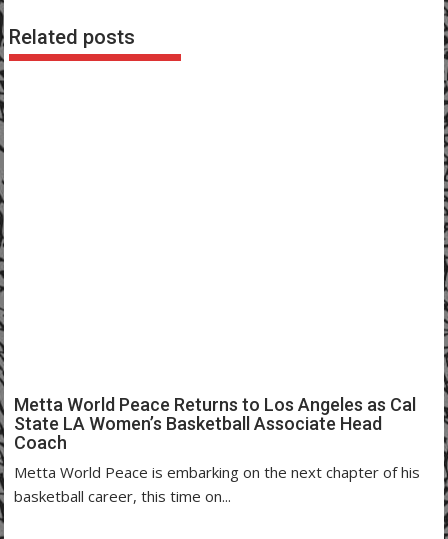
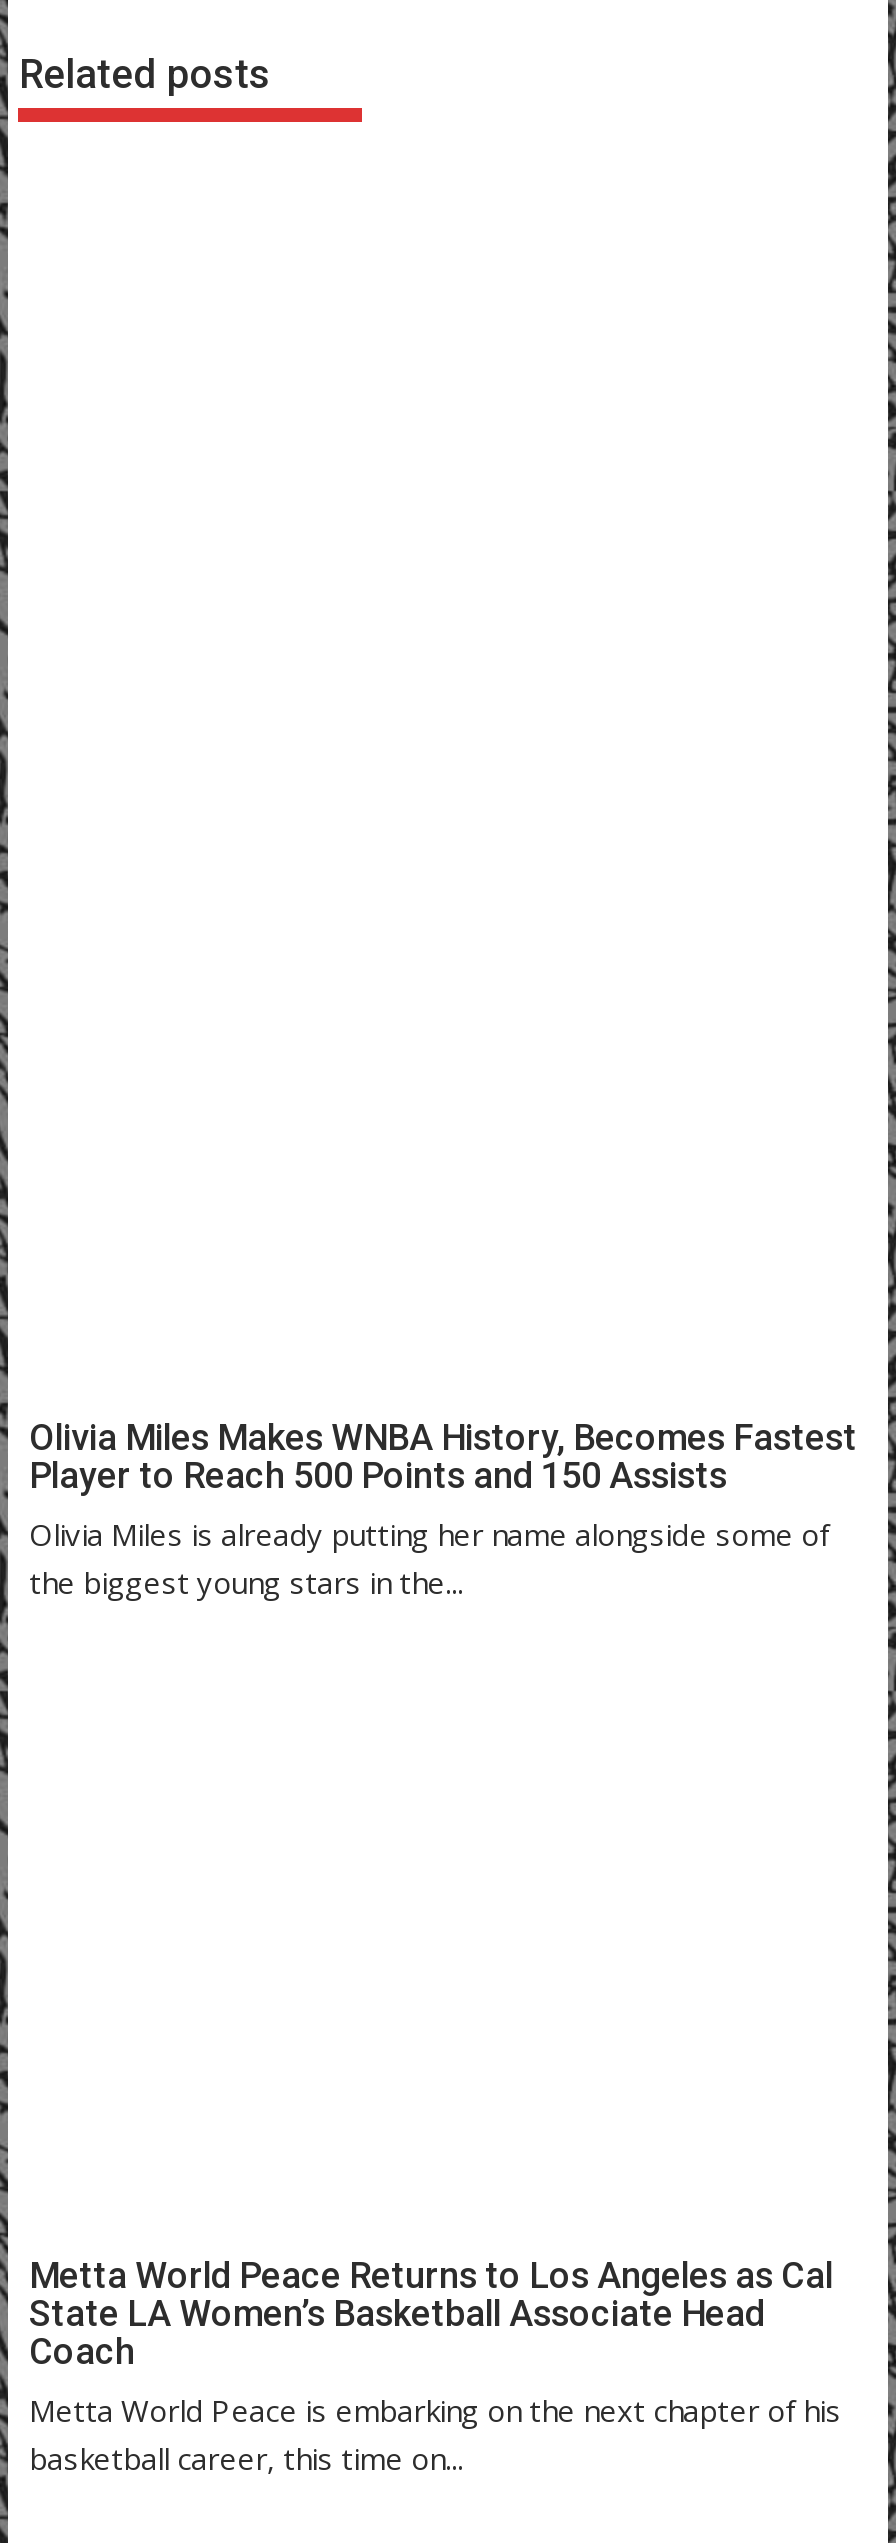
none -> [29,1417,857,1603] Olivia Miles Makes WNBA History, Becomes Fastest | Player to Reach 500 Points and 150 Assists | Olivia Miles is already putting her name alongside some of | the biggest young stars in the...

